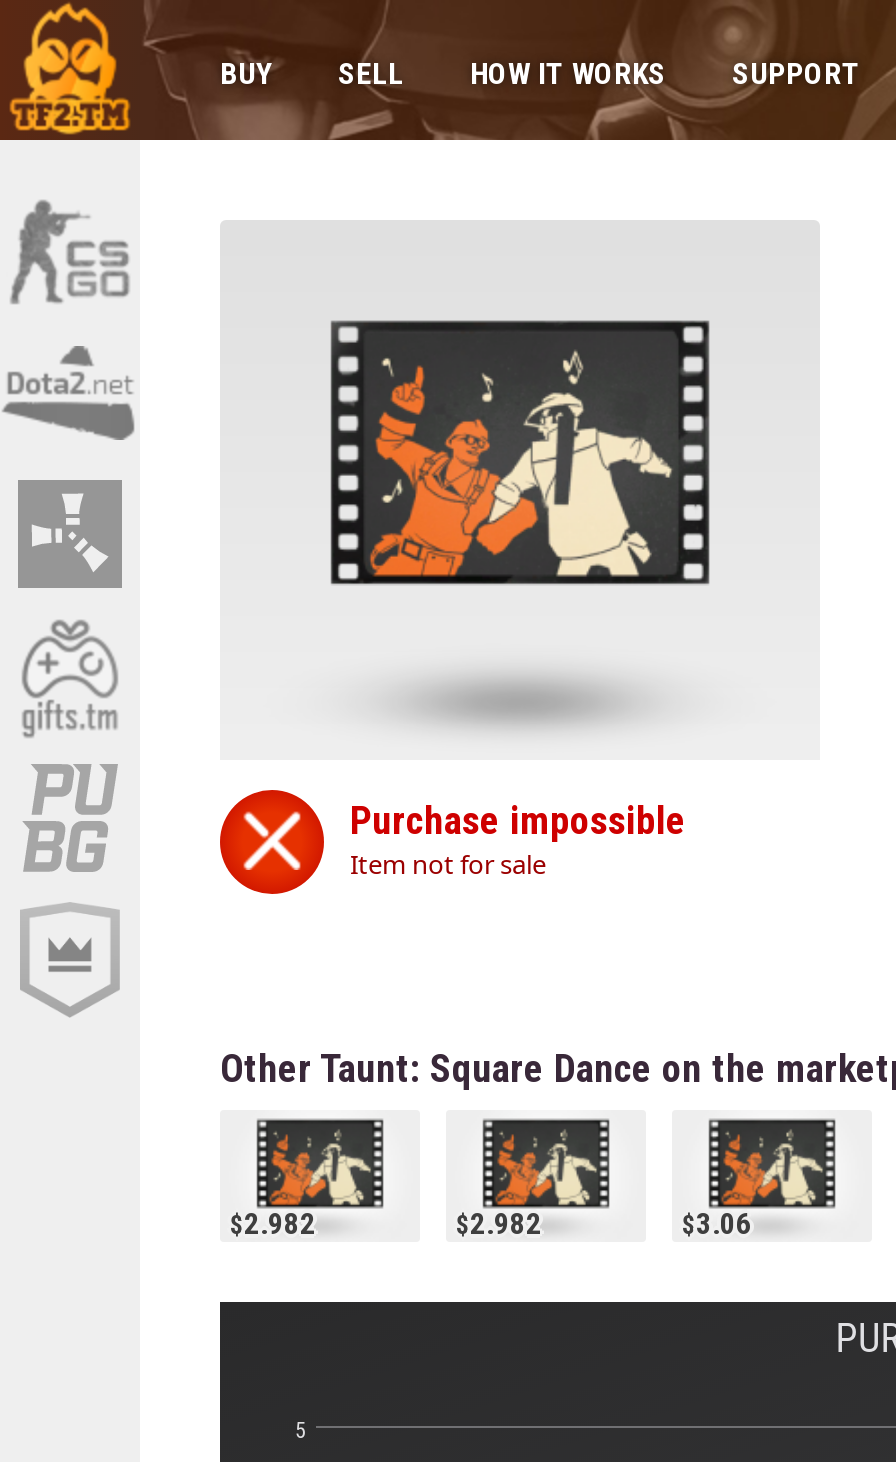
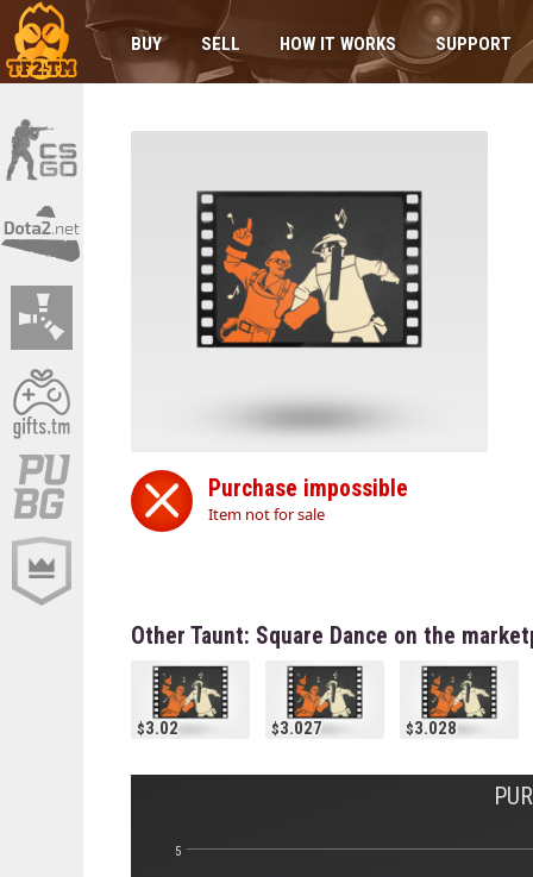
[244,1206,316,1242] 2.982 -> [145,718,178,739] 3.02
[470,1206,542,1242] 2.982 -> [280,718,322,739] 3.027
[696,1206,752,1242] 3.06 -> [414,718,457,739] 3.028

